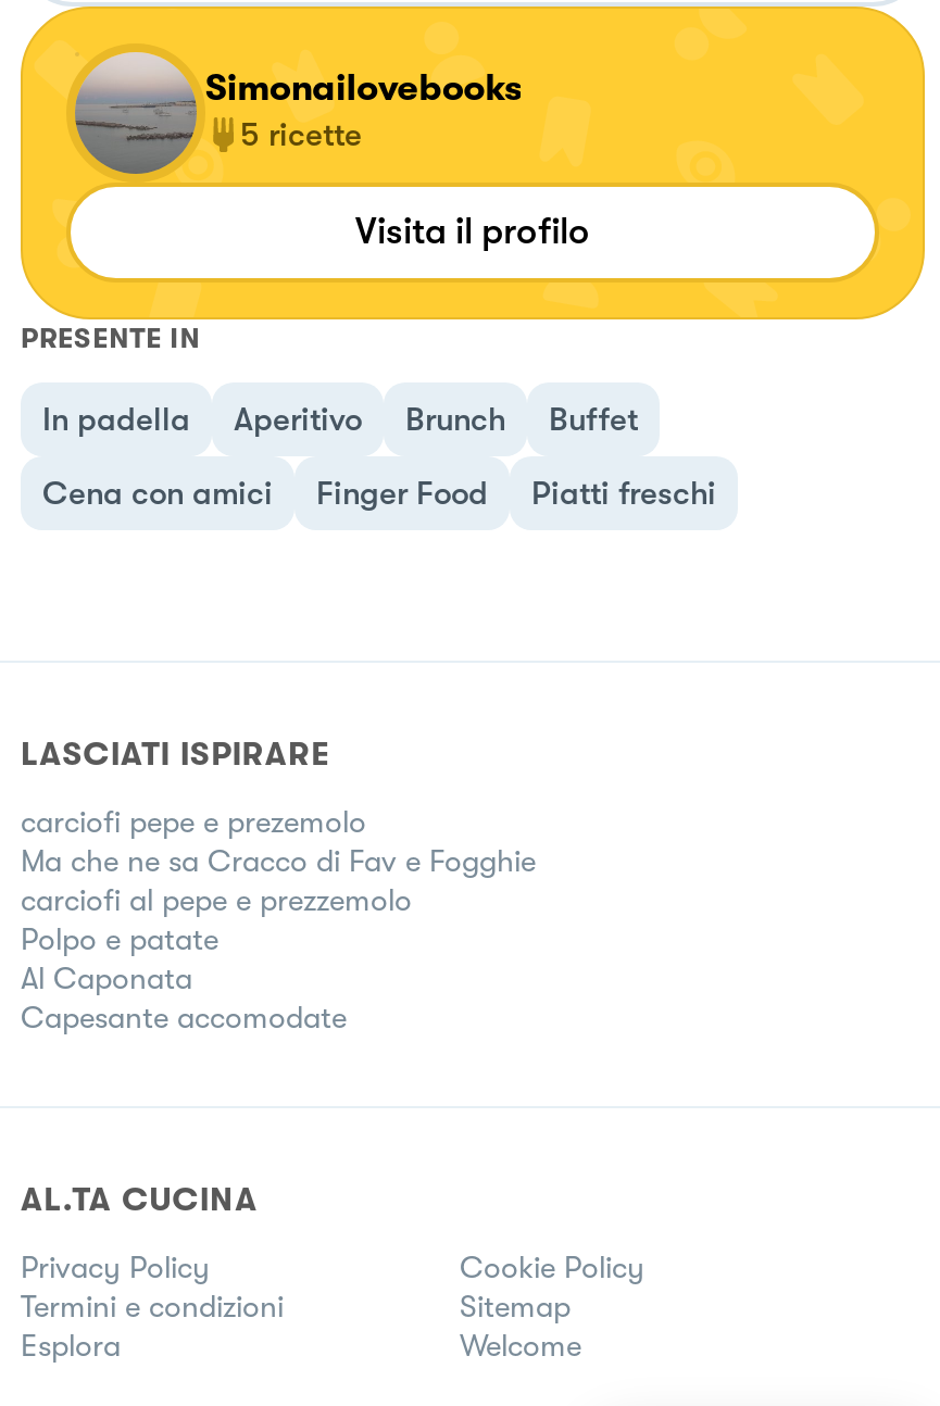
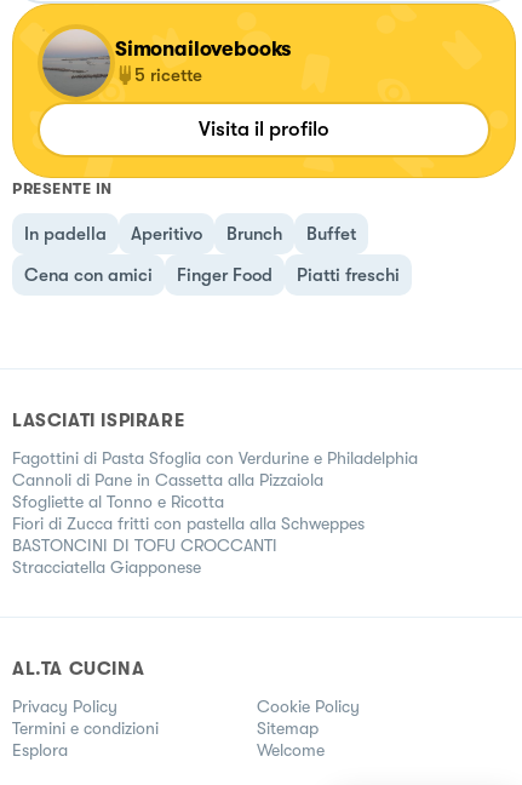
[21,803,536,1034] carciofi pepe e prezemolo | Ma che ne sa Cracco di Fav e Fogghie | carciofi al pepe e prezzemolo | Polpo e patate | Al Caponata | Capesante accomodate -> [12,448,418,576] Fagottini di Pasta Sfoglia con Verdurine e Philadelphia | Cannoli di Pane in Cassetta alla Pizzaiola | Sfogliette al Tonno e Ricotta | Fiori di Zucca fritti con pastella alla Schweppes | BASTONCINI DI TOFU CROCCANTI | Stracciatella Giapponese

